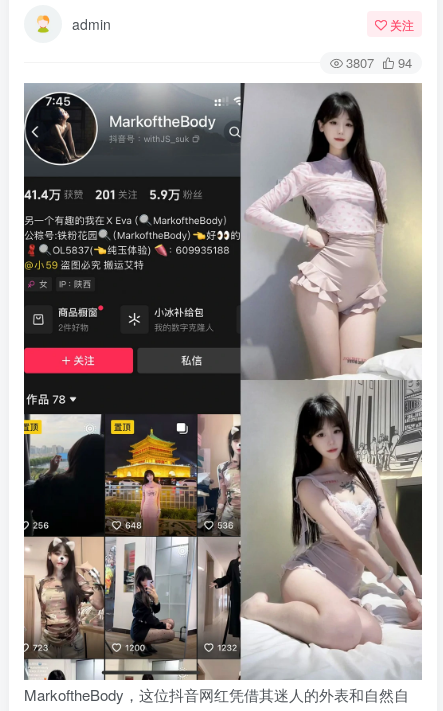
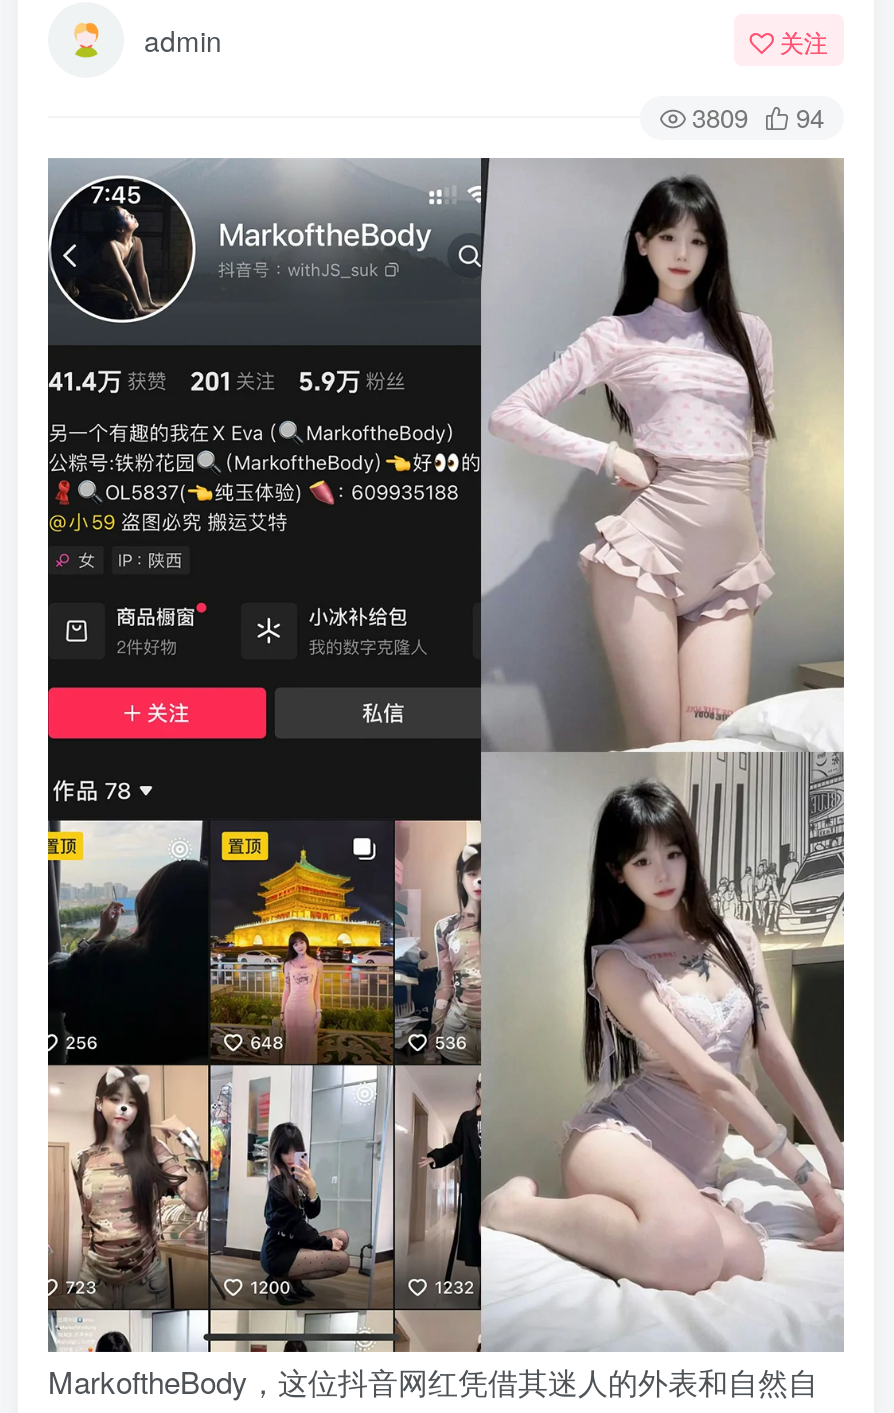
[346,53,412,72] 3807 94 -> [692,98,824,136] 3809 94

